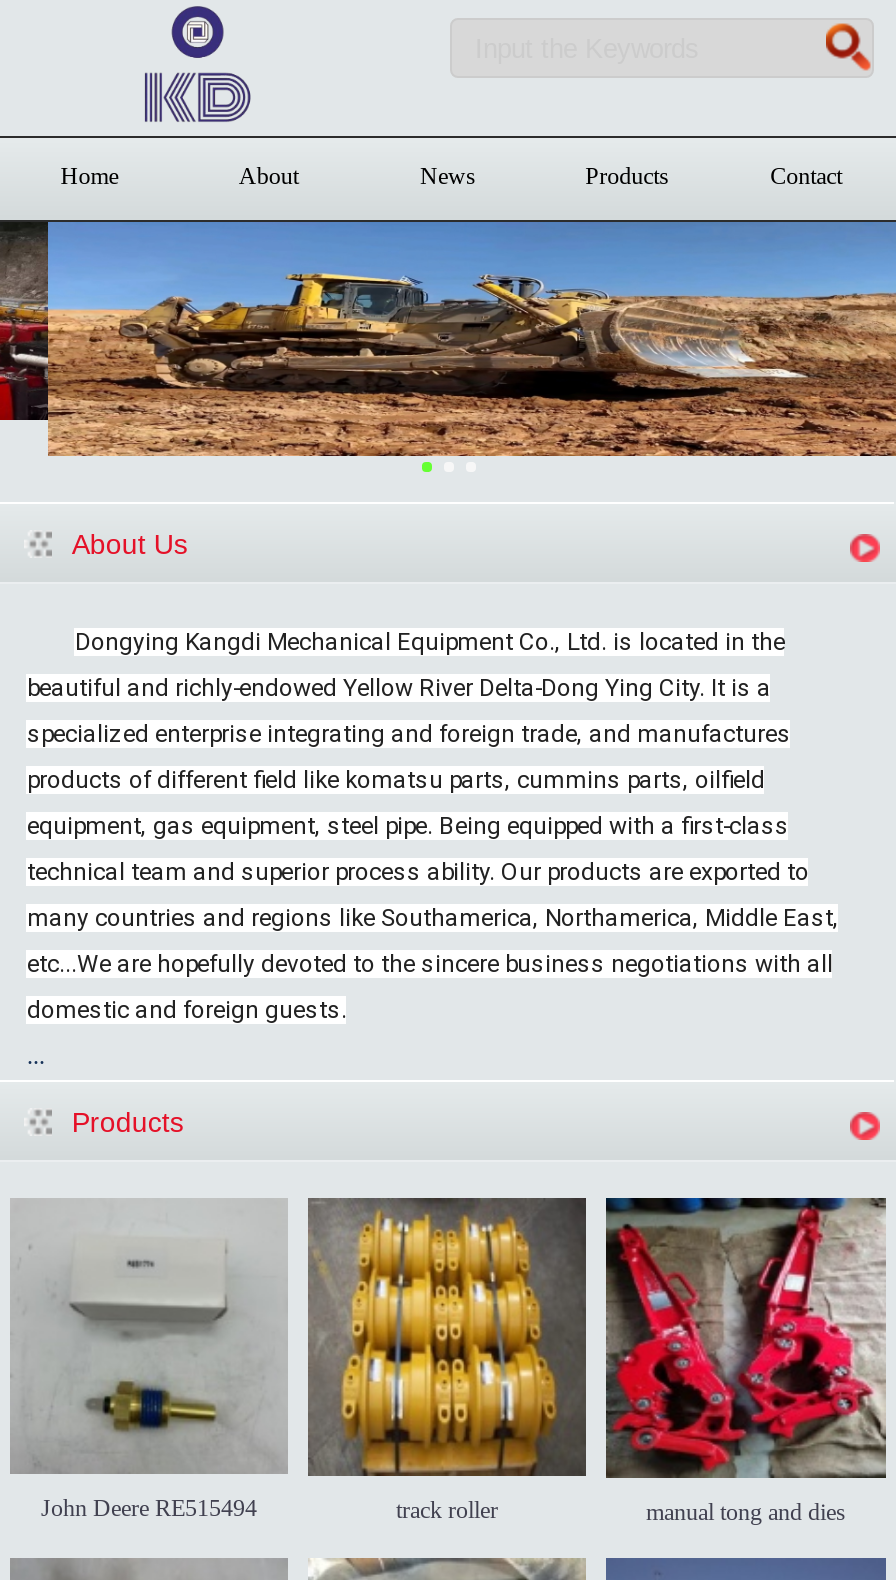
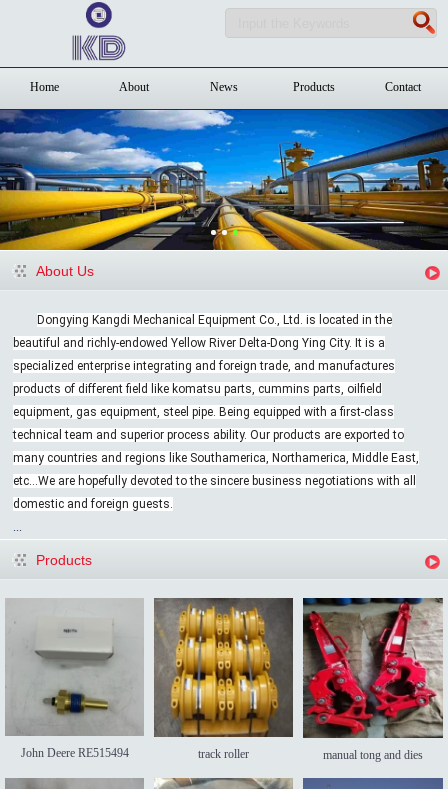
[6,220,890,502] [image] -> [3,109,445,251] [image]

